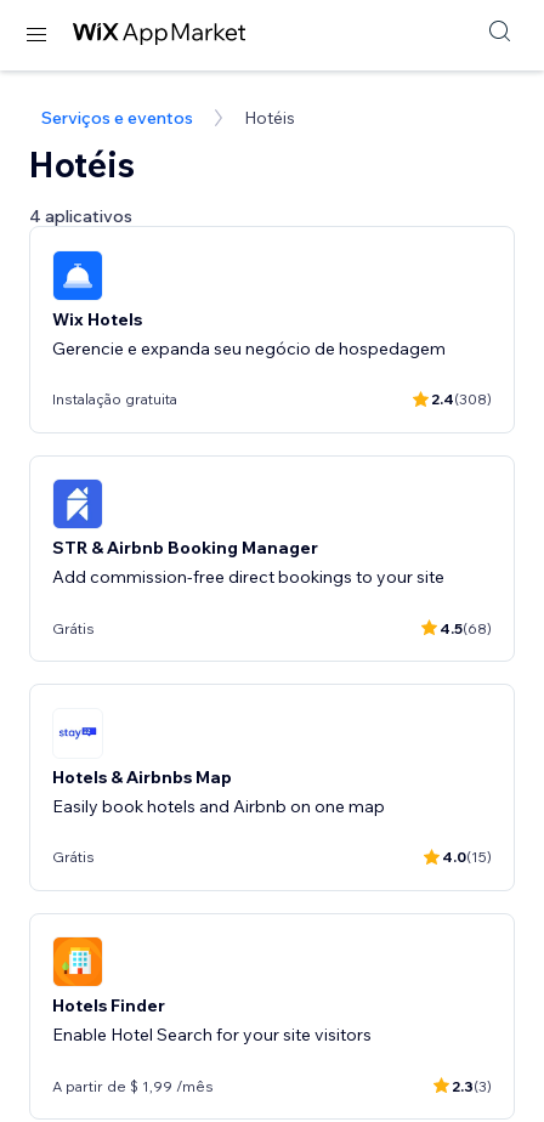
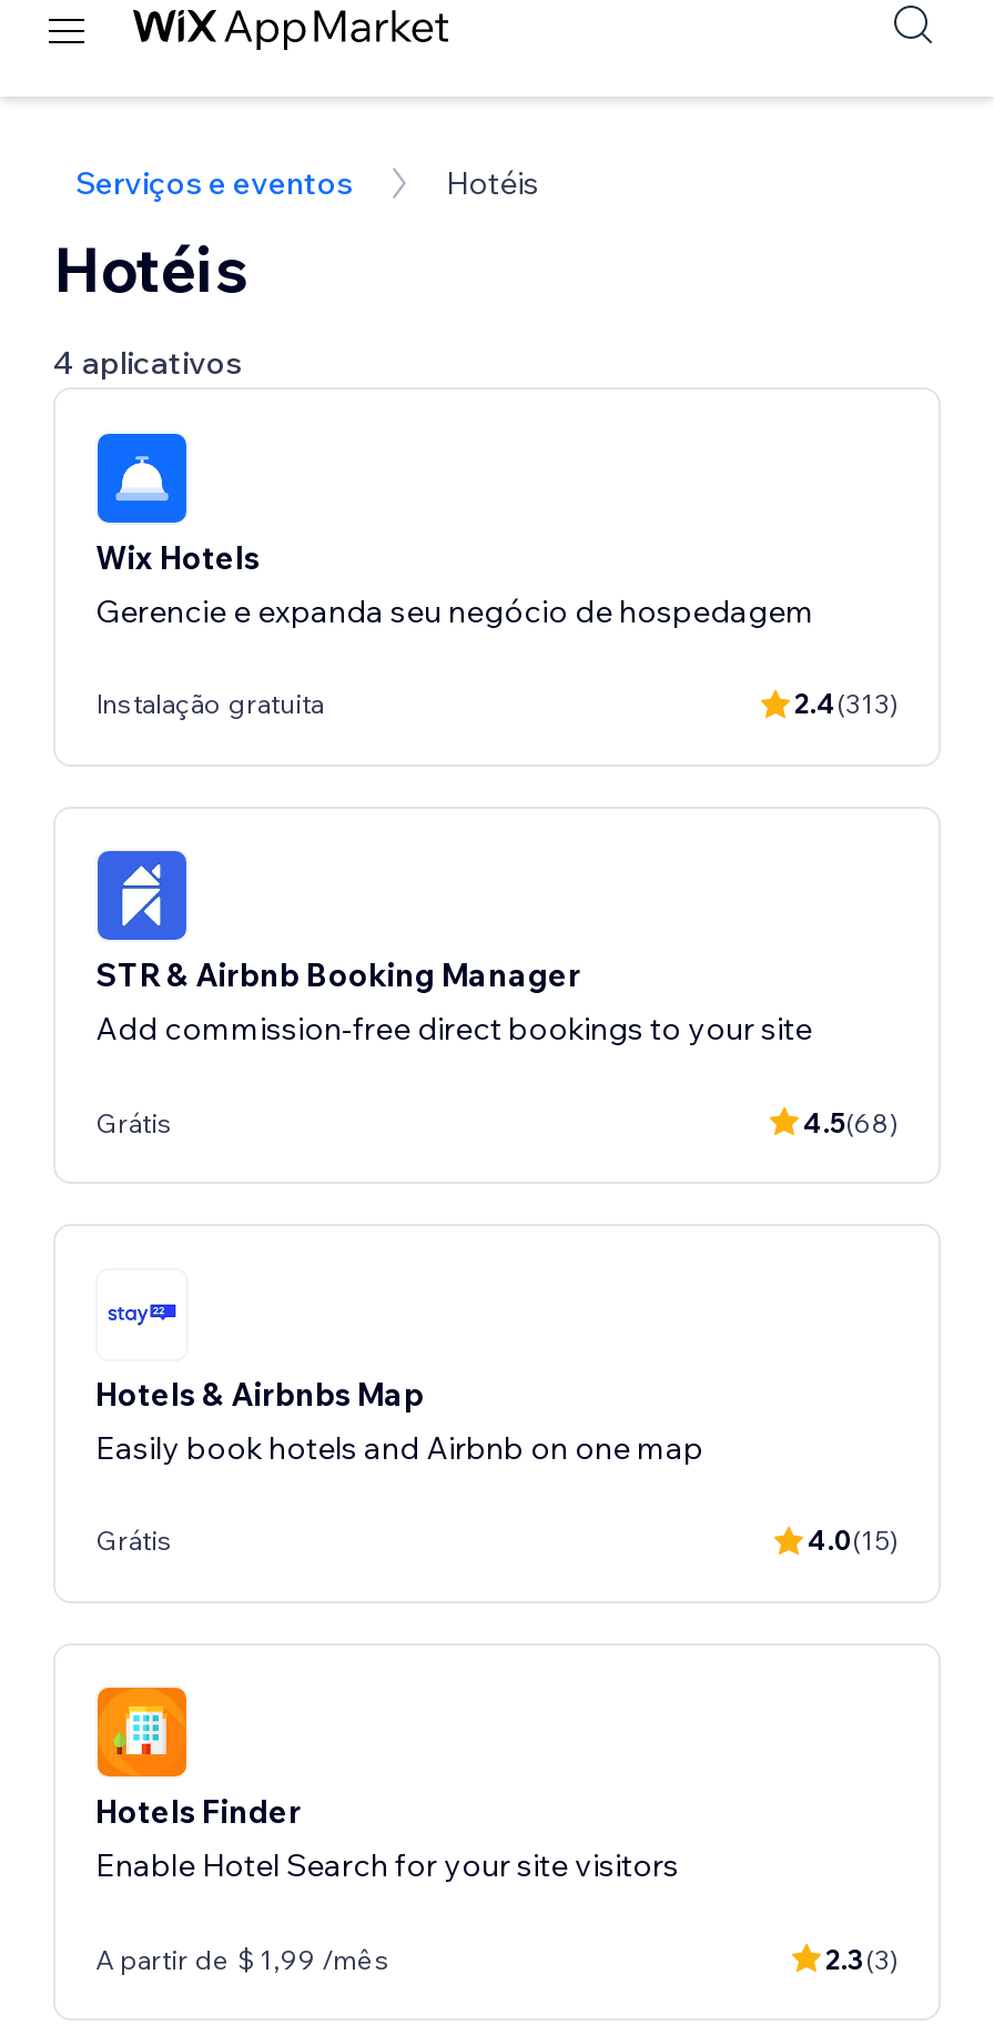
[431,390,492,408] 2.4(308) -> [794,687,899,720] 2.4(313)

